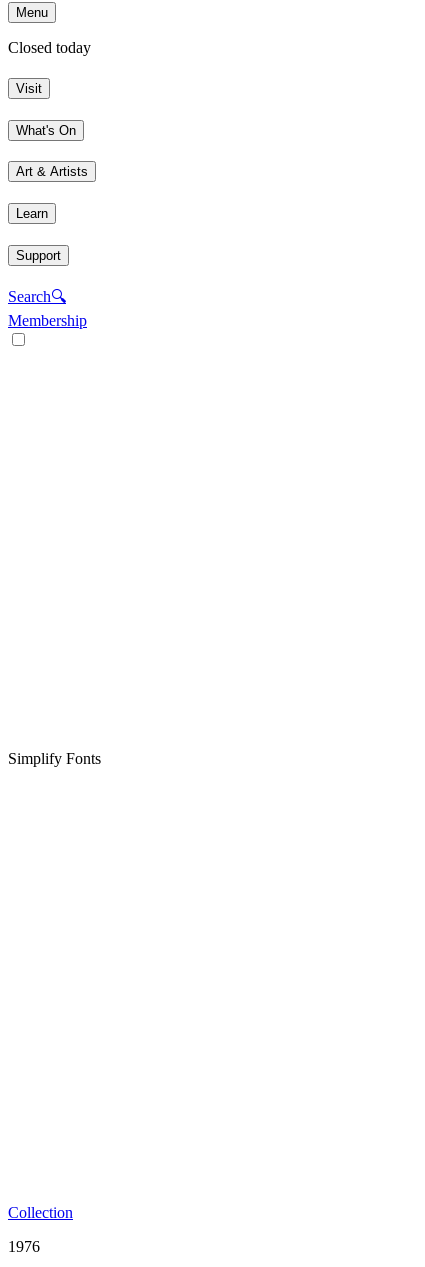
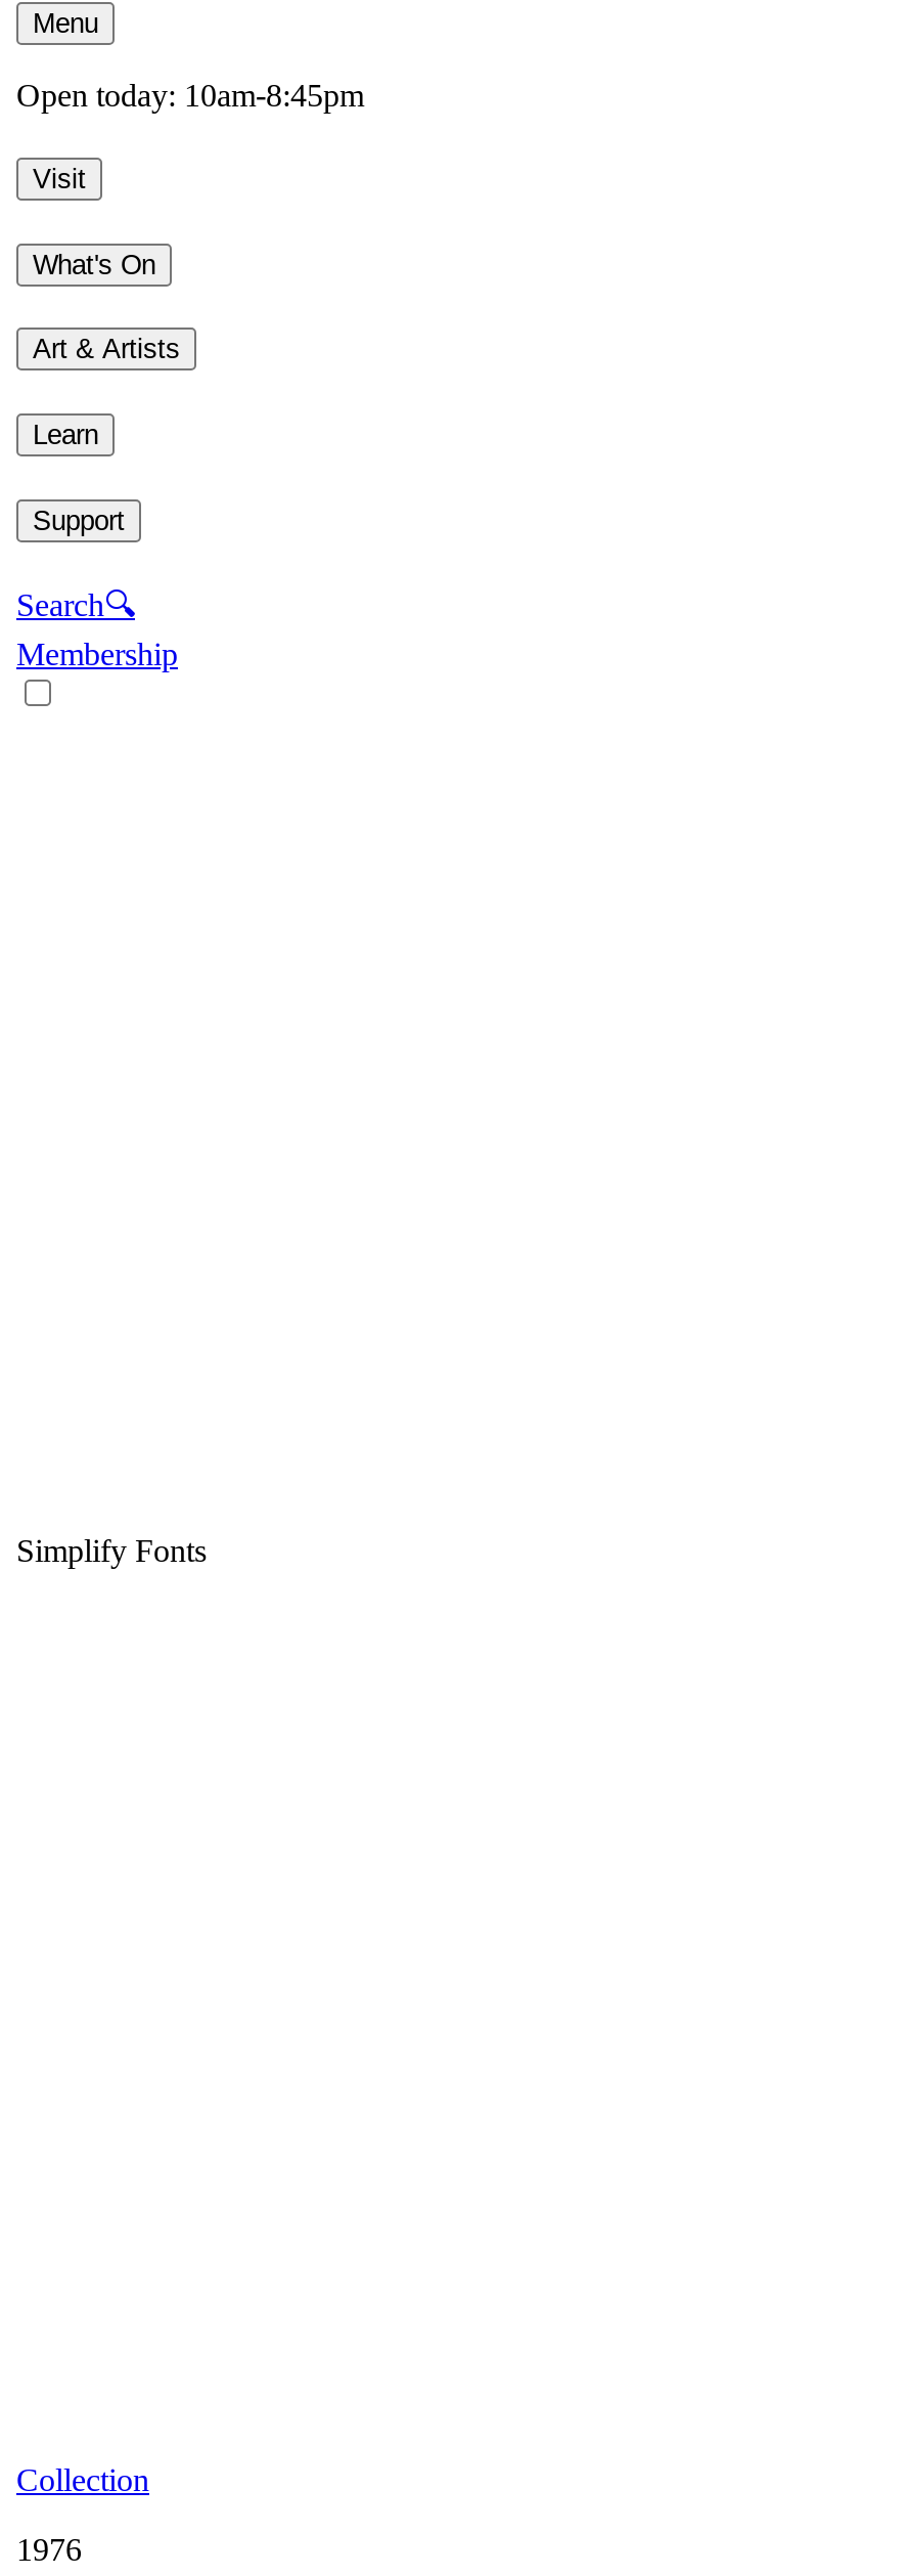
[8,39,91,56] Closed today -> [16,78,364,113] Open today: 10am-8:45pm

